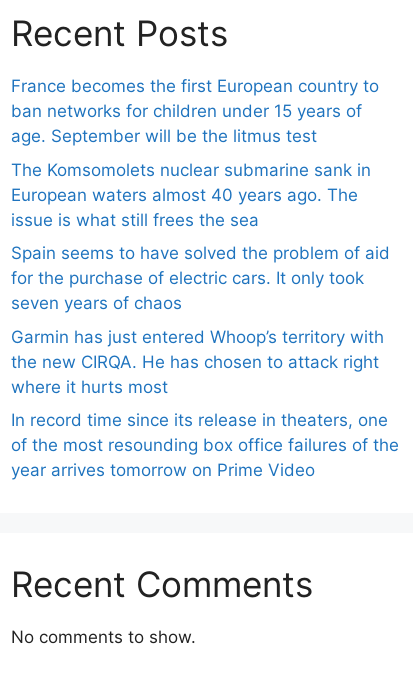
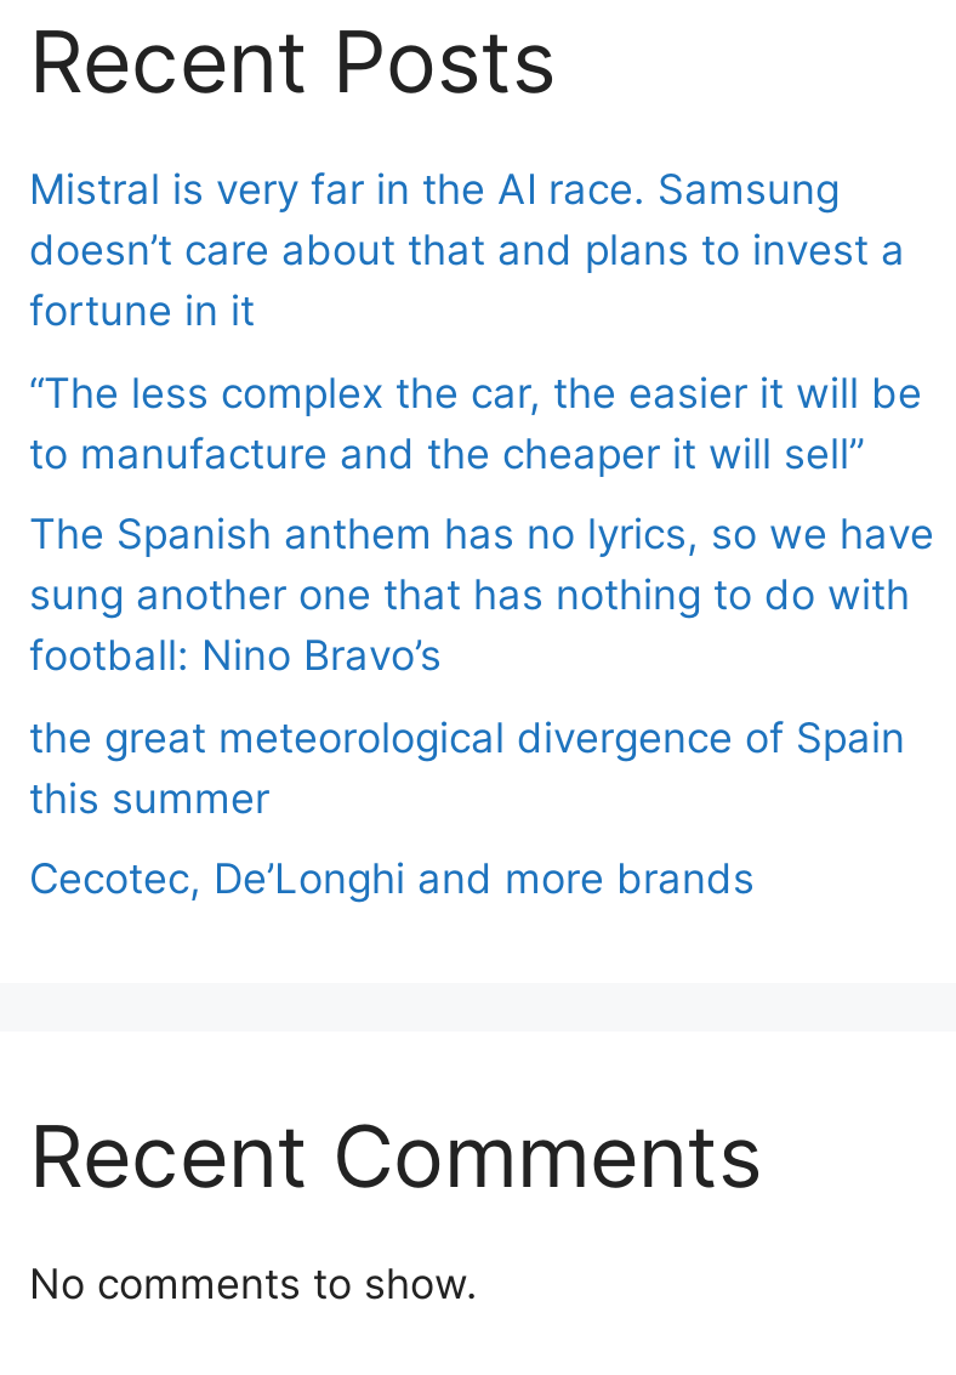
[11,76,379,146] France becomes the first European country to | ban networks for children under 15 years of | age. September will be the litmus test -> [29,165,905,335] Mistral is very far in the AI race. Samsung | doesn’t care about that and plans to invest a | fortune in it
[11,160,371,230] The Komsomolets nuclear submarine sank in | European waters almost 40 years ago. The | issue is what still frees the sea -> [29,368,922,477] “The less complex the car, the easier it will be | to manufacture and the cheaper it will sell”
[11,243,390,313] Spain seems to have solved the problem of aid | for the purchase of electric cars. It only took | seven years of chaos -> [29,510,934,680] The Spanish anthem has no lyrics, so we have | sung another one that has nothing to do with | football: Nino Bravo’s
[11,327,384,397] Garmin has just entered Whoop’s territory with | the new CIRQA. He has chosen to attack right | where it hurts most -> [29,713,905,822] the great meteorological divergence of Spain | this summer
[11,410,399,480] In record time since its release in theaters, one | of the most resounding box office failures of the | year arrives tomorrow on Prime Video -> [29,855,755,903] Cecotec, De’Longhi and more brands

